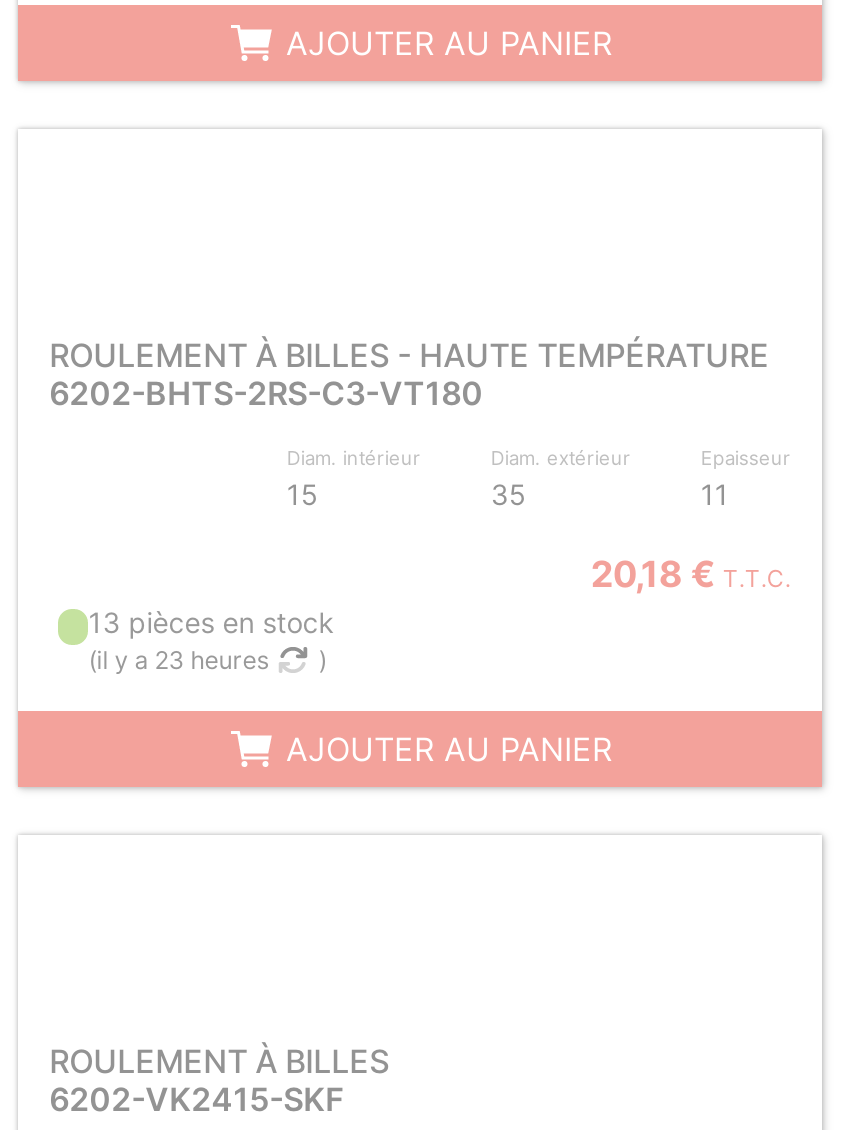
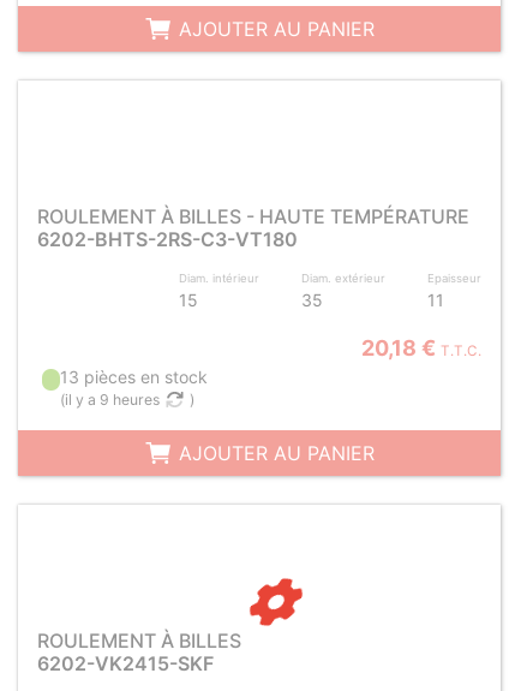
[88,645,268,675] (il y a 23 heures -> [60,391,160,409] (il y a 9 heures
none -> [248,577,304,627] [image]

